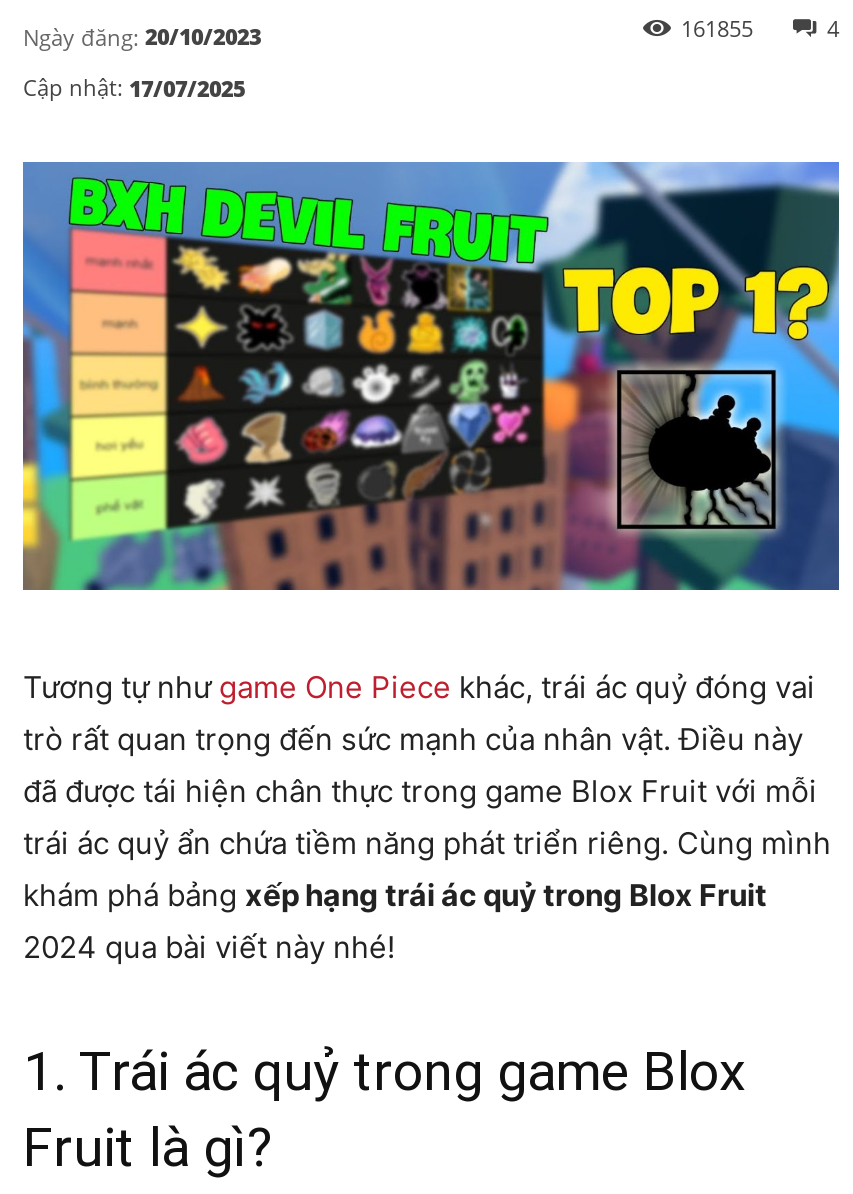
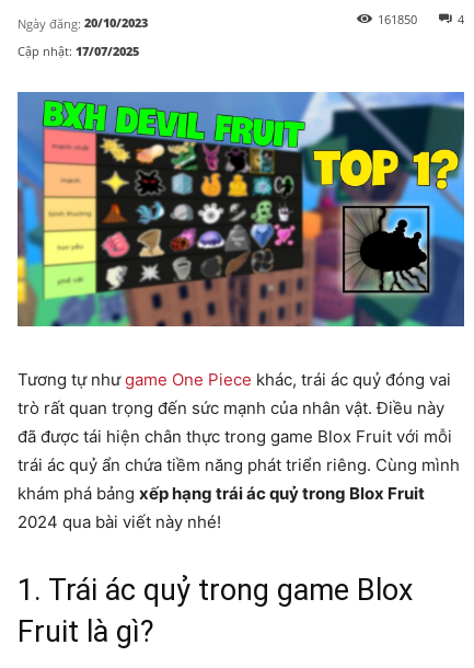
[681,13,753,43] 161855 -> [378,11,417,27] 161850

